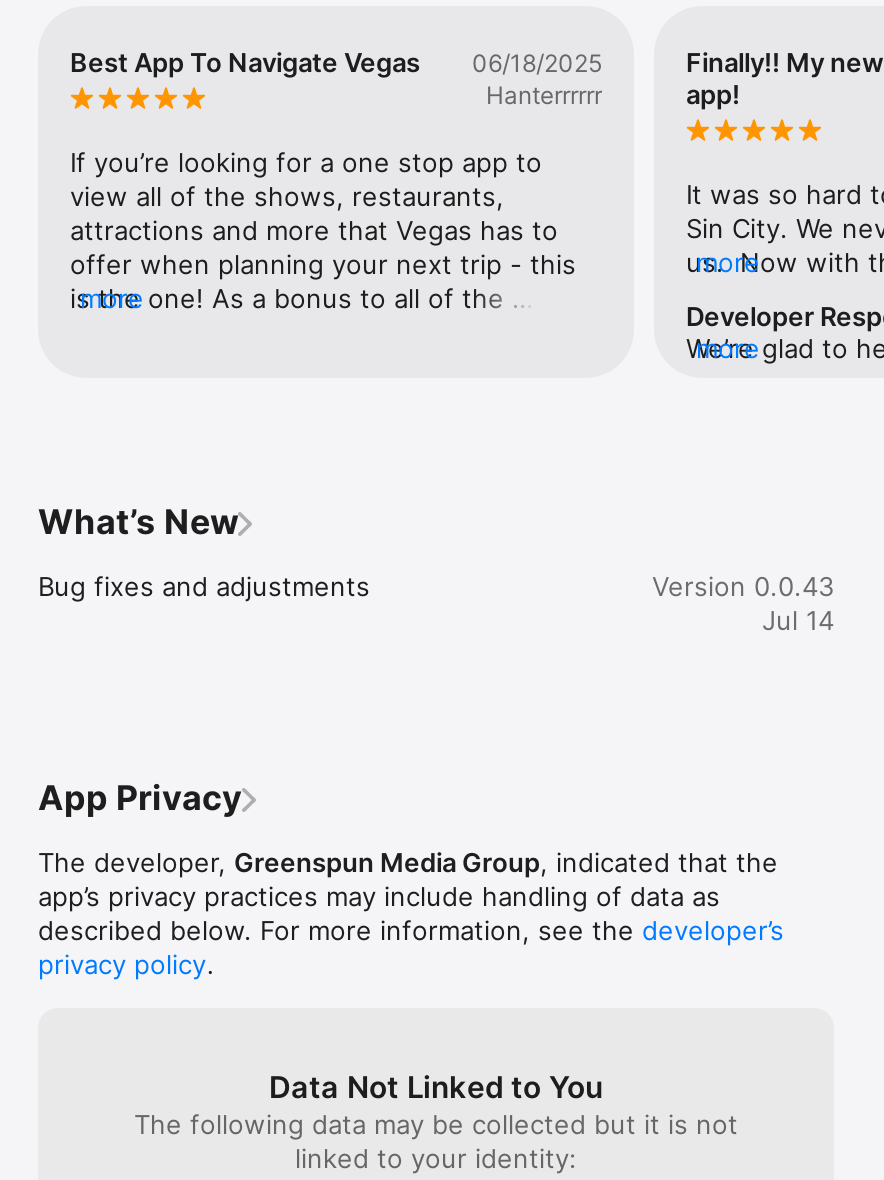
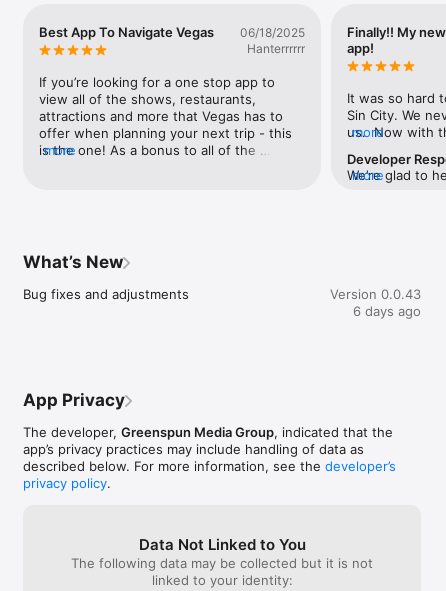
[762,604,834,636] Jul 14 -> [353,303,421,319] 6 days ago

